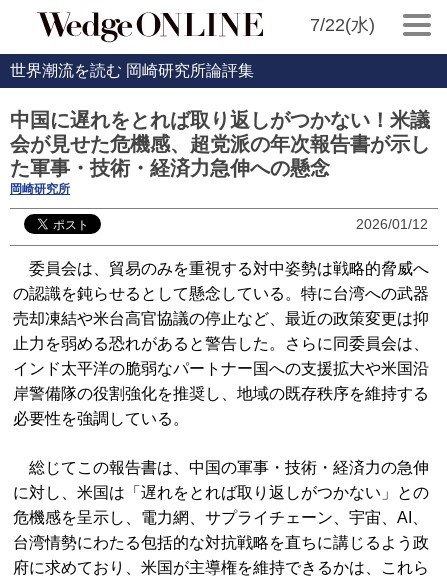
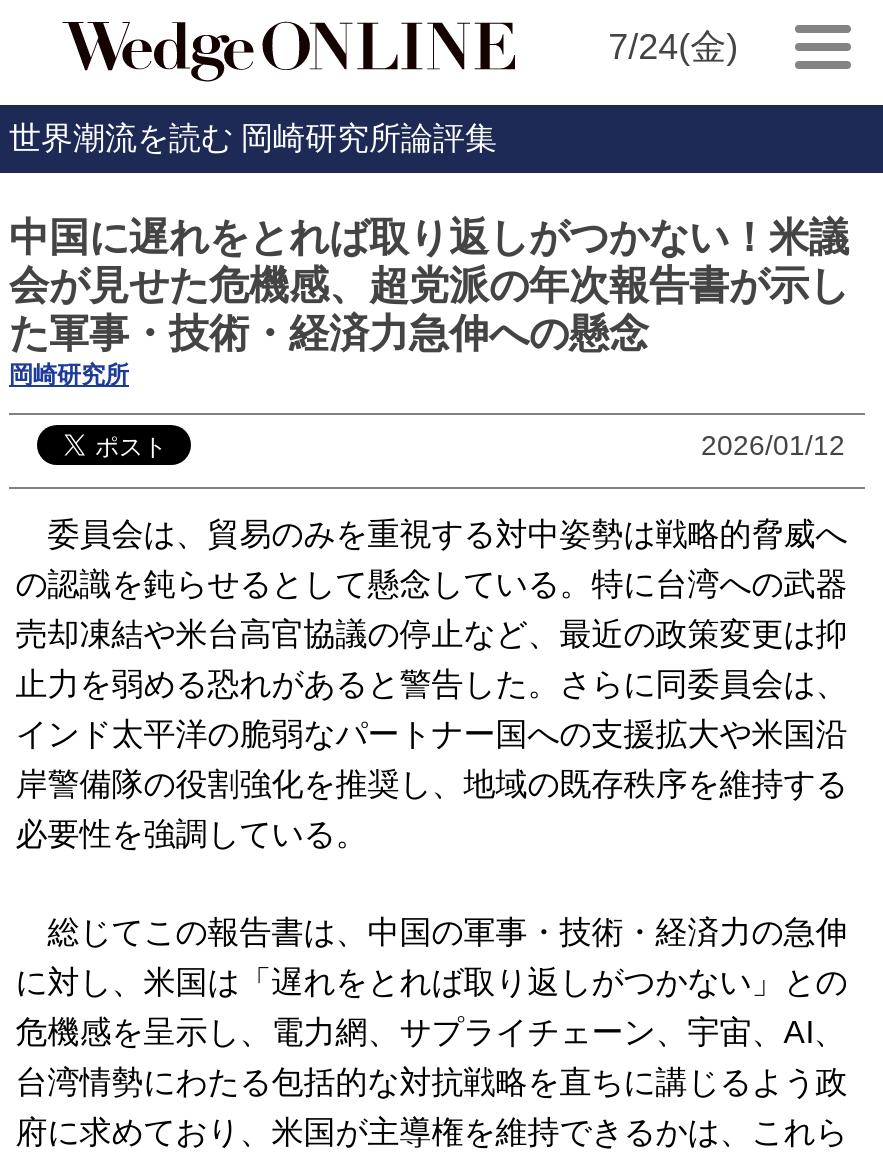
[310,15,375,35] 7/22(水) -> [608,27,738,67] 7/24(金)

